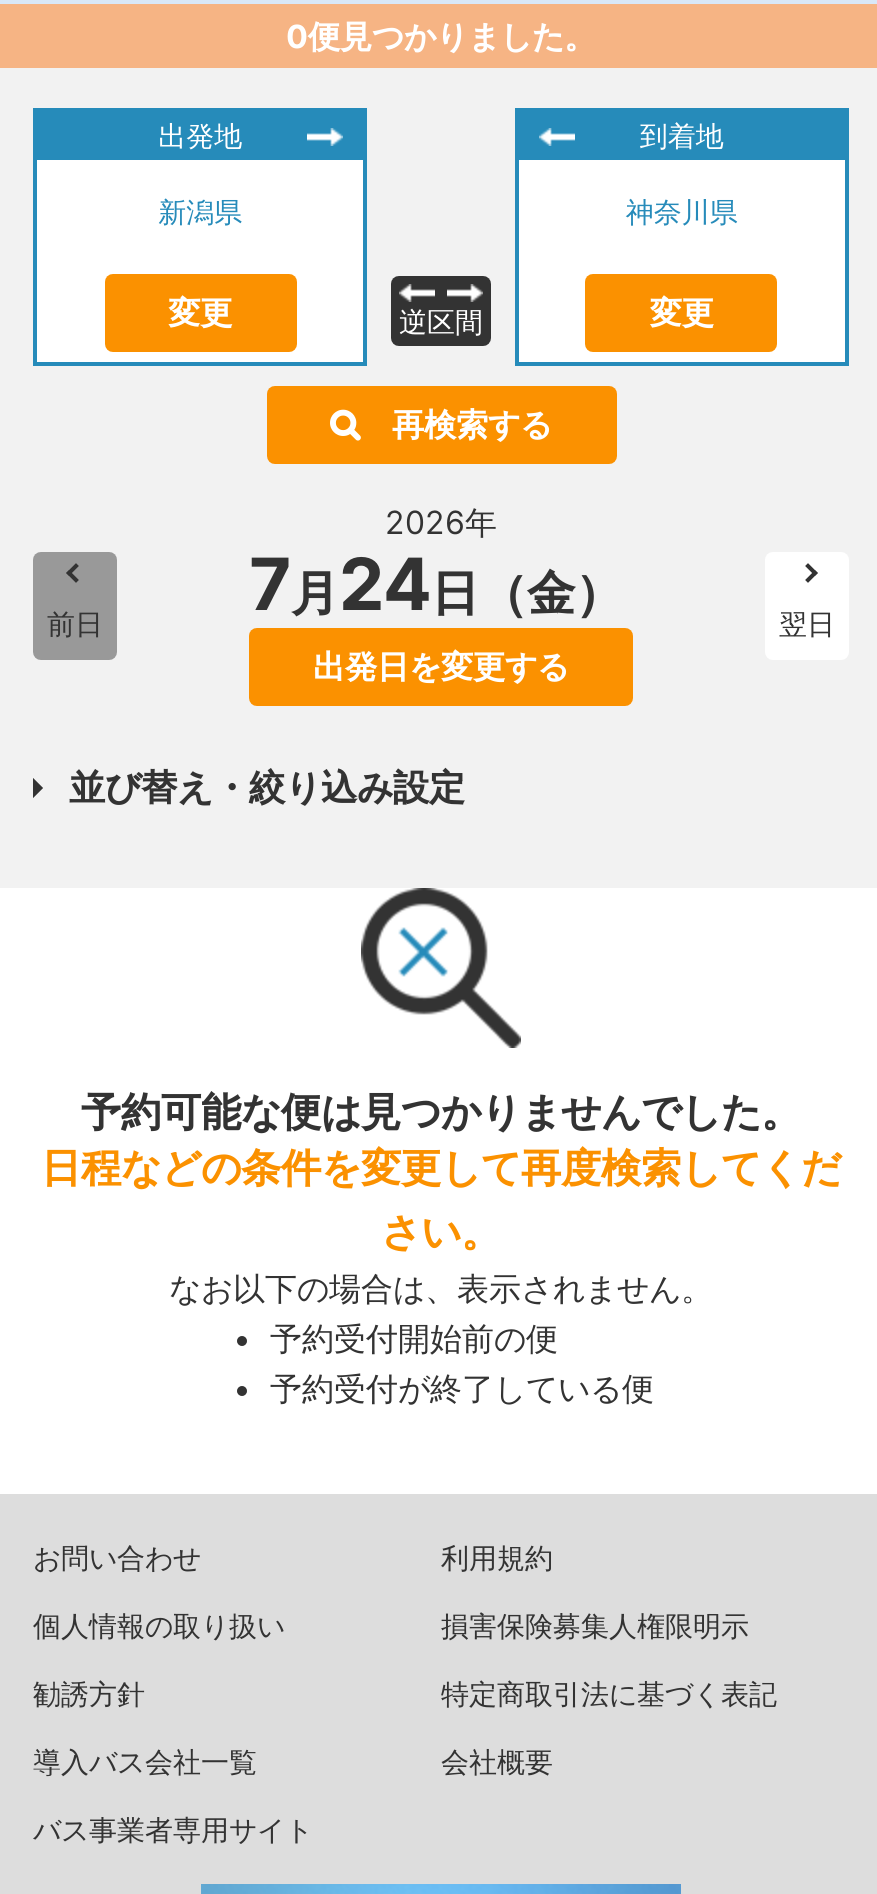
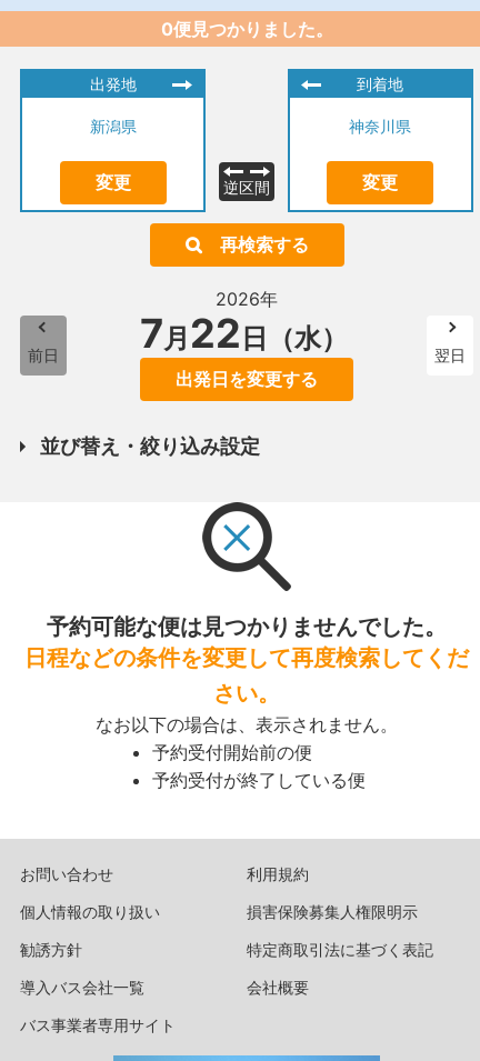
[249,540,623,628] 7月24日（金） -> [140,309,348,358] 7月22日（水）

